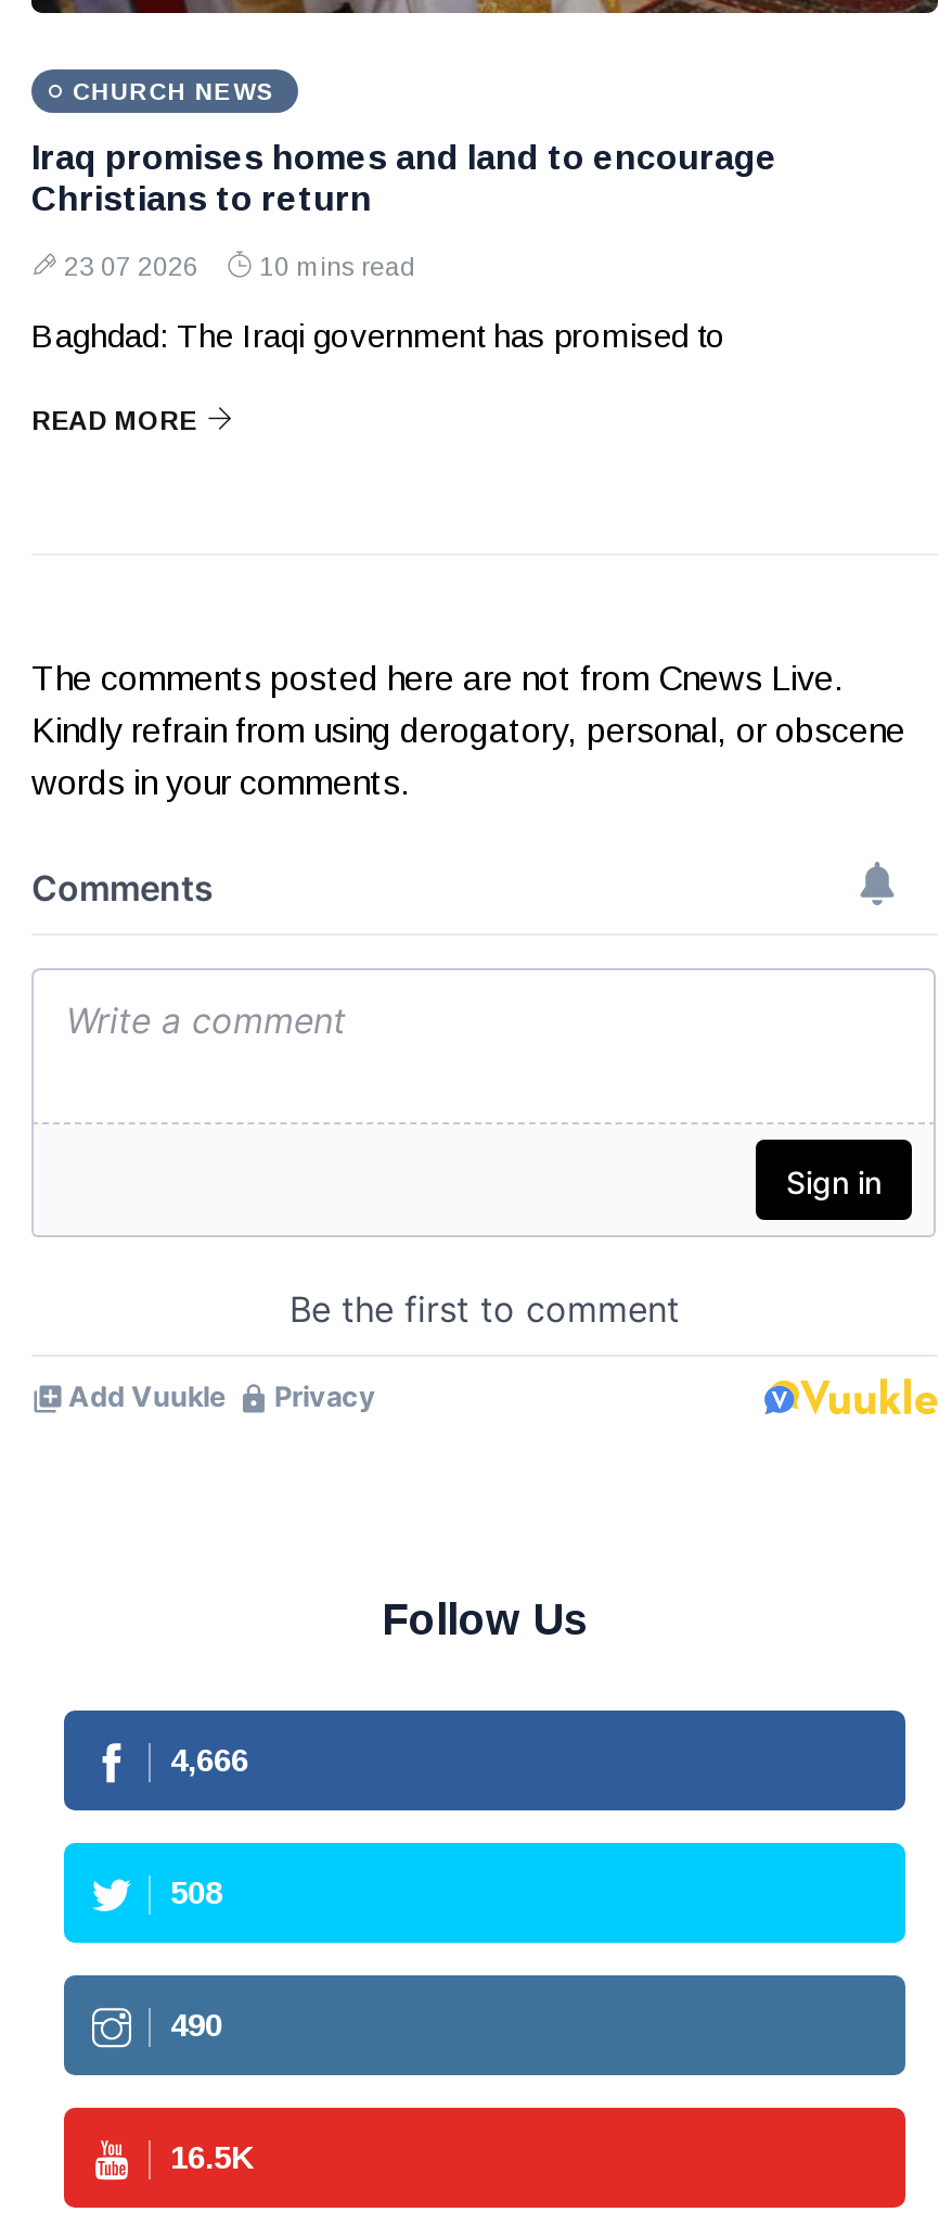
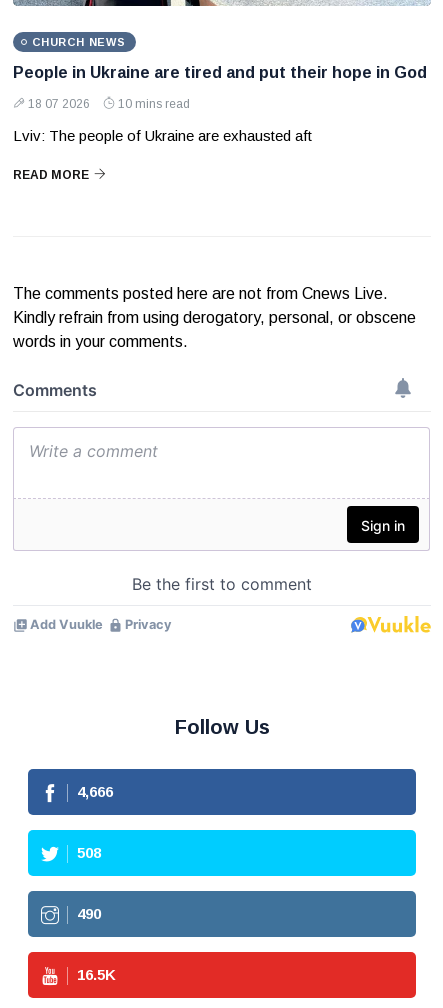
[31,140,777,218] Iraq promises homes and land to encourage | Christians to return -> [13,64,427,81] People in Ukraine are tired and put their hope in God
[64,253,415,283] 23 07 2026 10 mins read -> [28,97,190,111] 18 07 2026 10 mins read
[31,318,725,355] Baghdad: The Iraqi government has promised to -> [13,127,312,144] Lviv: The people of Ukraine are exhausted aft

